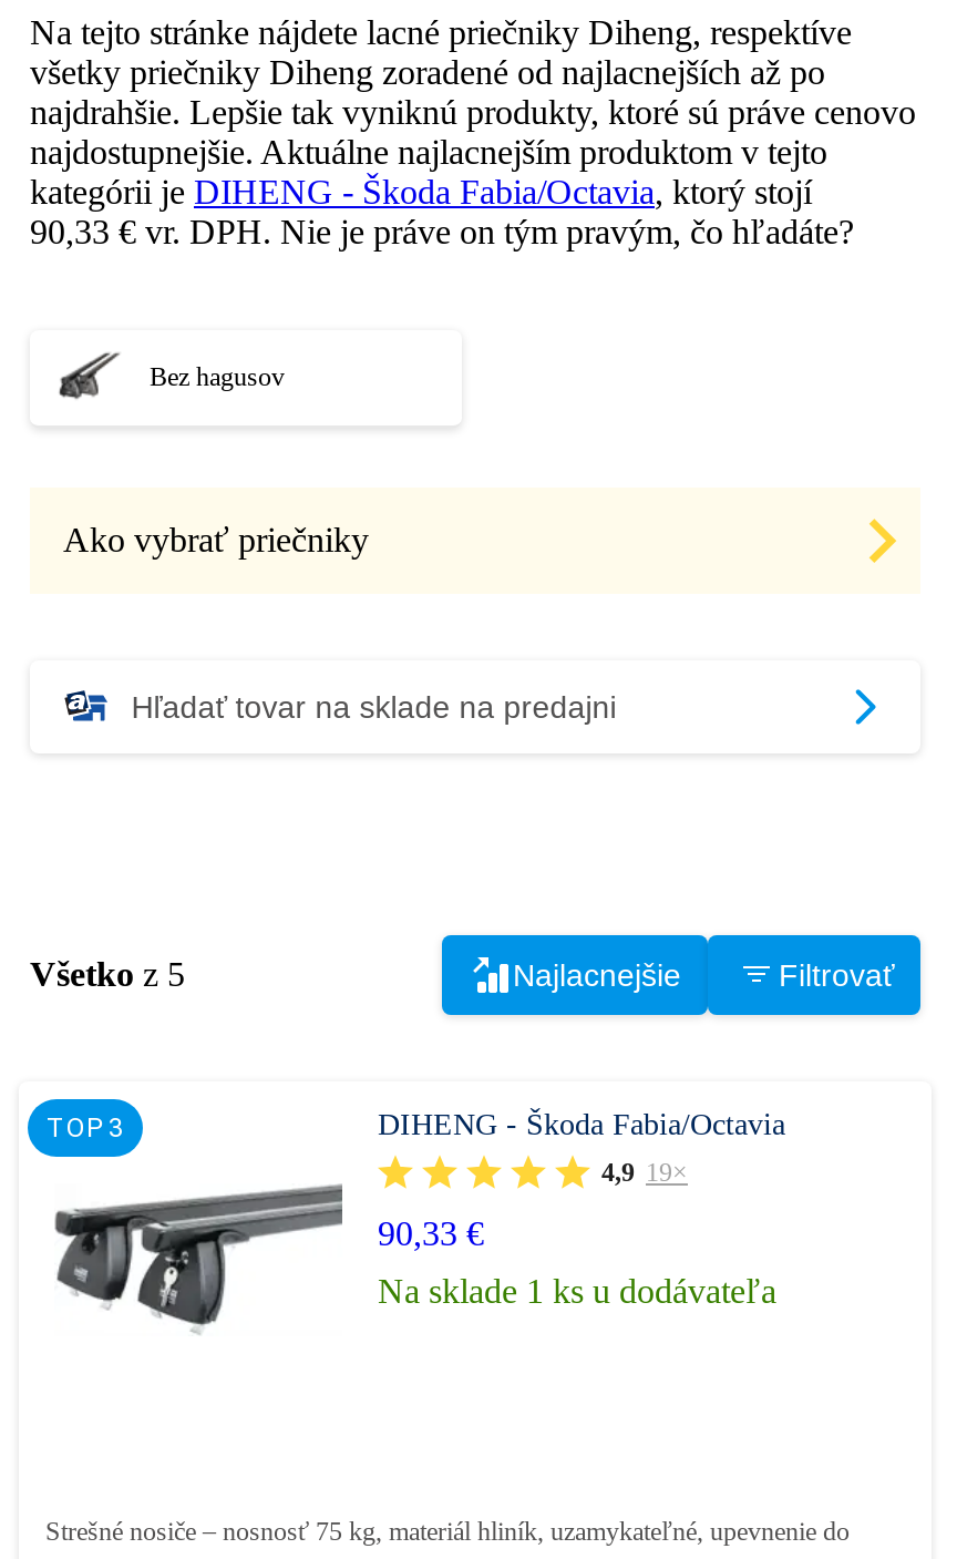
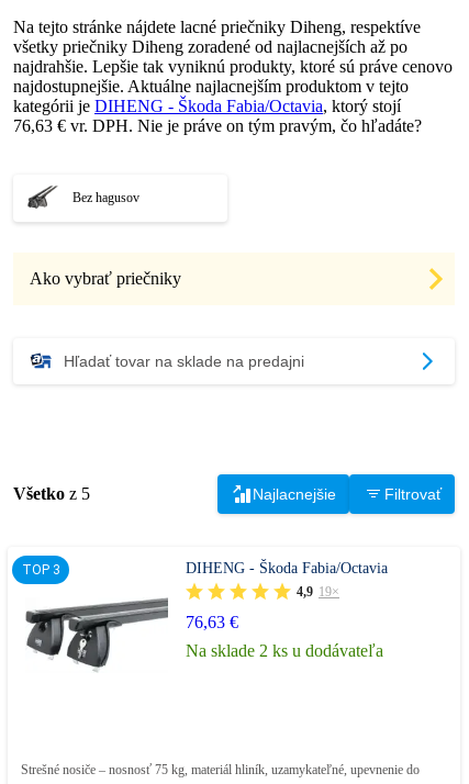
[30,213,854,250] 90,33 € vr. DPH. Nie je práve on tým pravým, čo hľadáte? -> [13,116,422,135] 76,63 € vr. DPH. Nie je práve on tým pravým, čo hľadáte?
[378,1214,484,1252] 90,33 € -> [186,613,238,631] 76,63 €
[378,1272,776,1309] Na sklade 1 ks u dodávateľa -> [186,641,383,660] Na sklade 2 ks u dodávateľa

